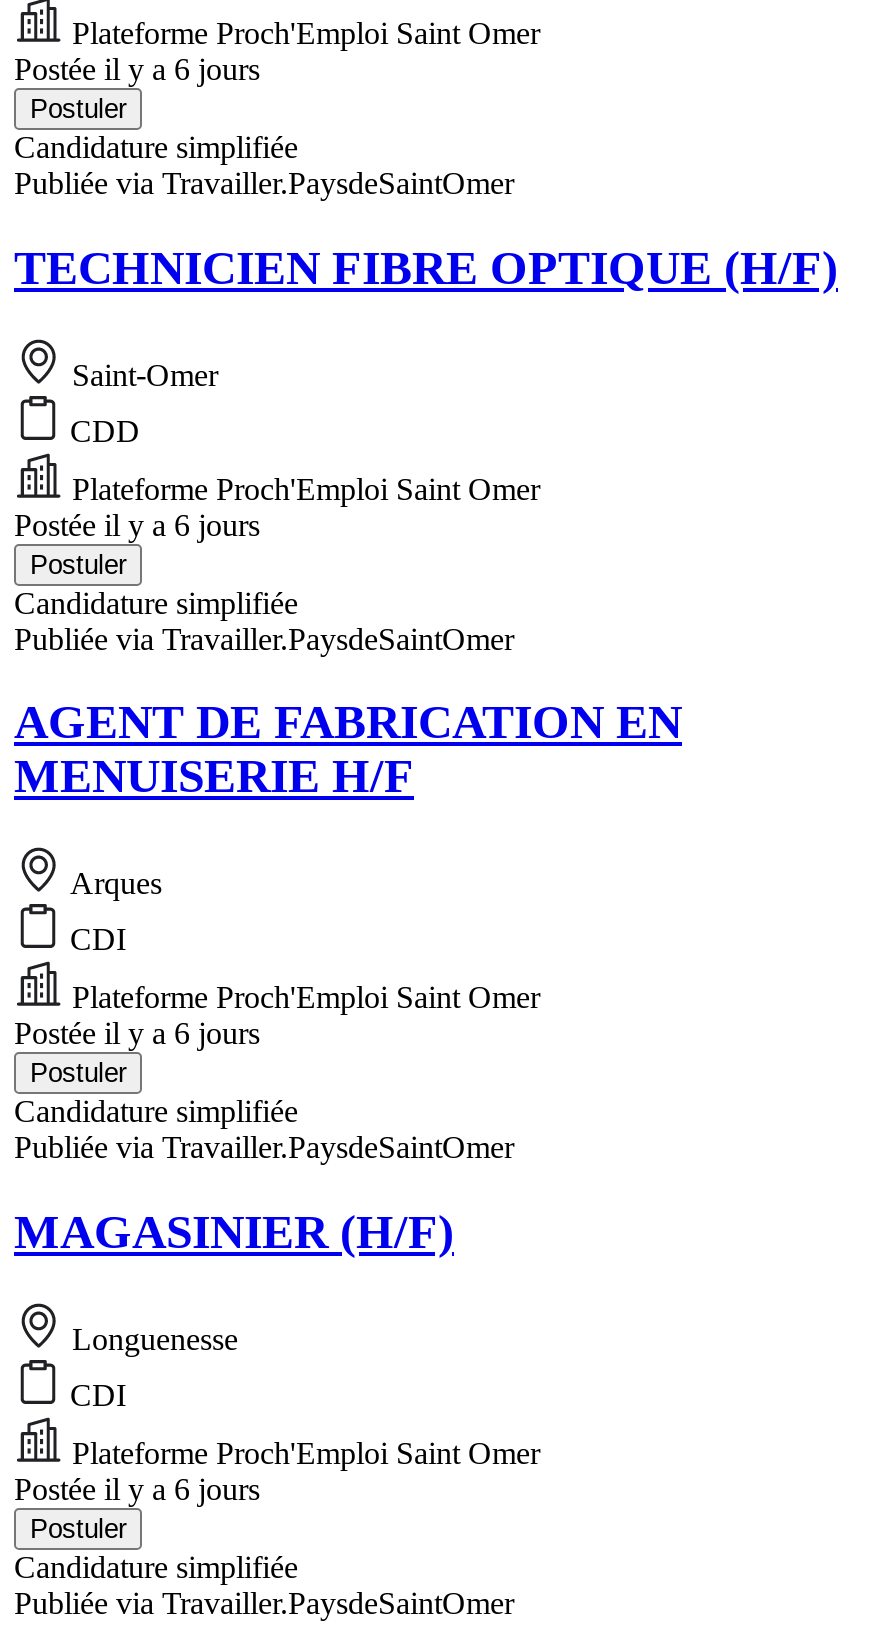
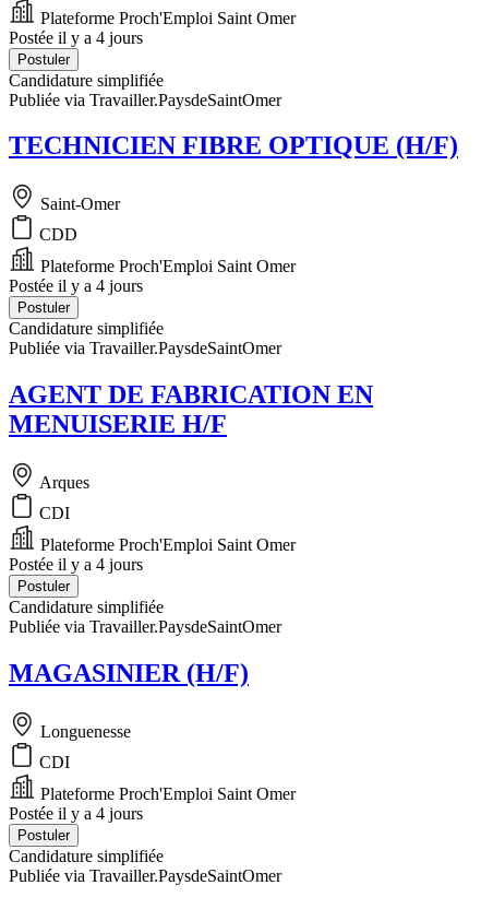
[14,51,260,85] Postée il y a 6 jours -> [9,28,143,46] Postée il y a 4 jours
[14,507,260,541] Postée il y a 6 jours -> [9,277,143,295] Postée il y a 4 jours
[14,1016,260,1050] Postée il y a 6 jours -> [9,555,143,574] Postée il y a 4 jours
[14,1472,260,1506] Postée il y a 6 jours -> [9,804,143,823] Postée il y a 4 jours

